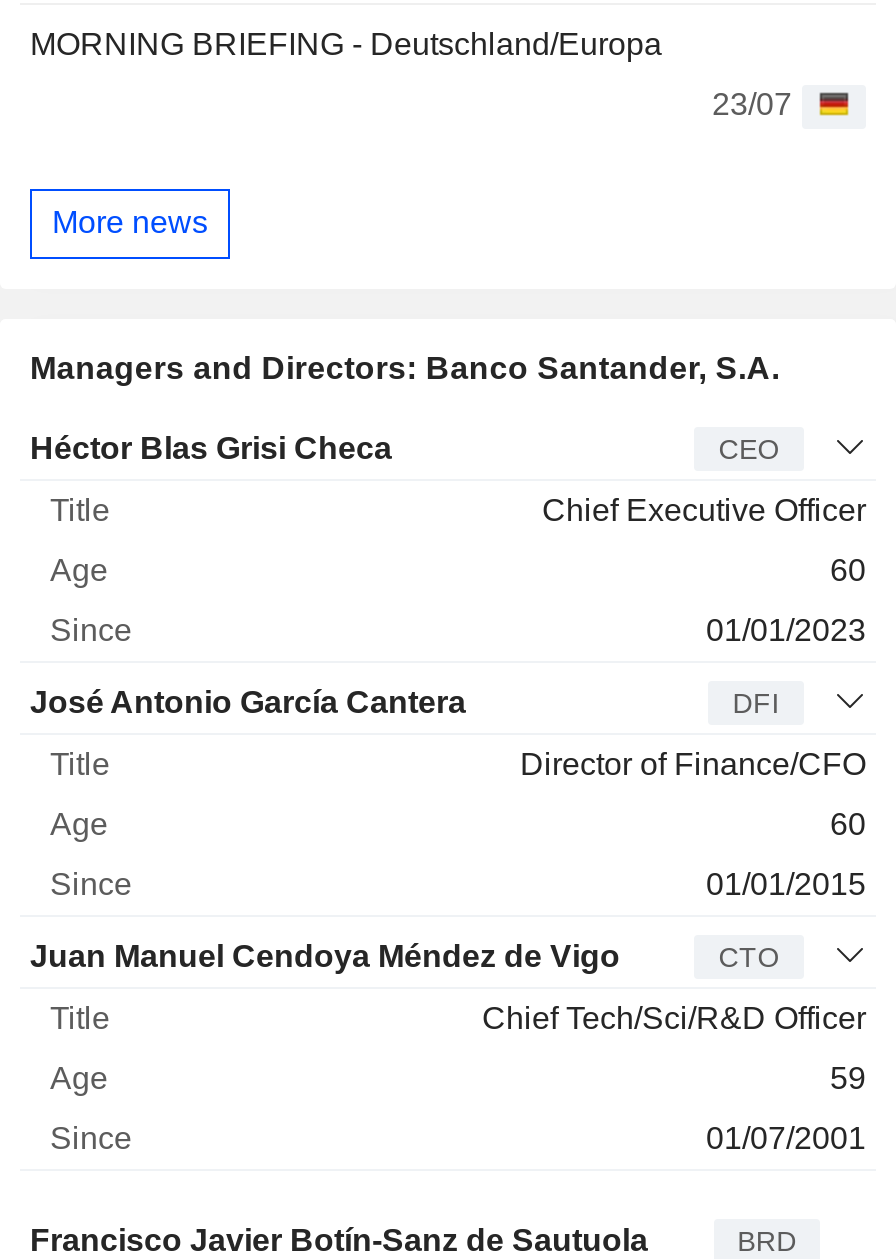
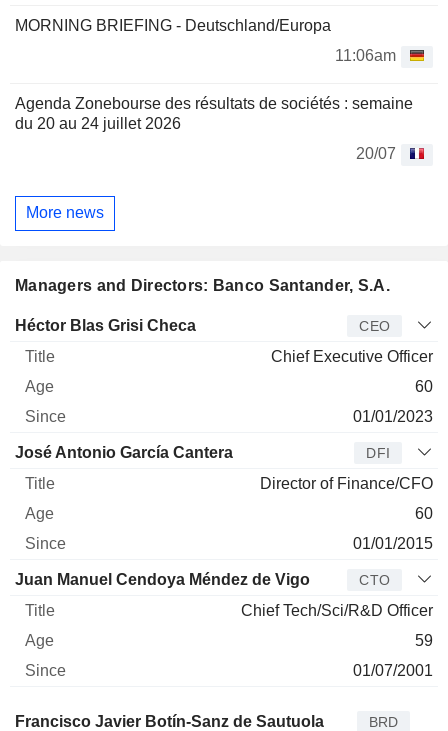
[712,87,792,121] 23/07 -> [15,47,413,162] 11:06am | Agenda Zonebourse des résultats de sociétés : semaine | du 20 au 24 juillet 2026 | 20/07

